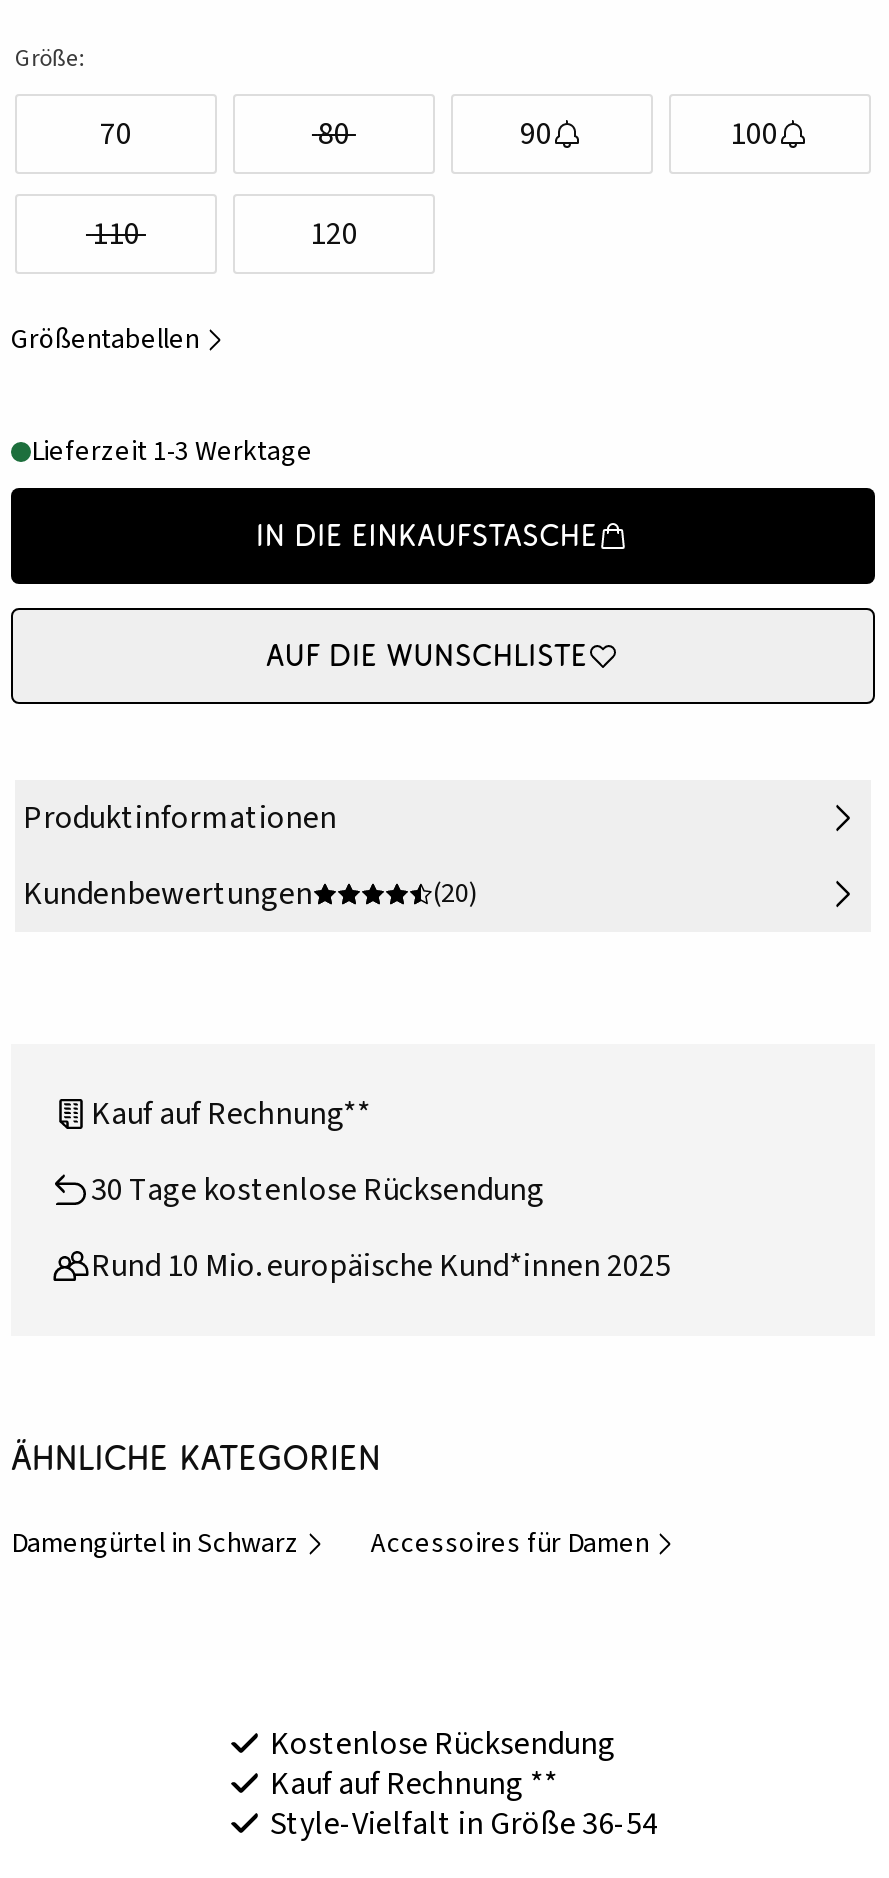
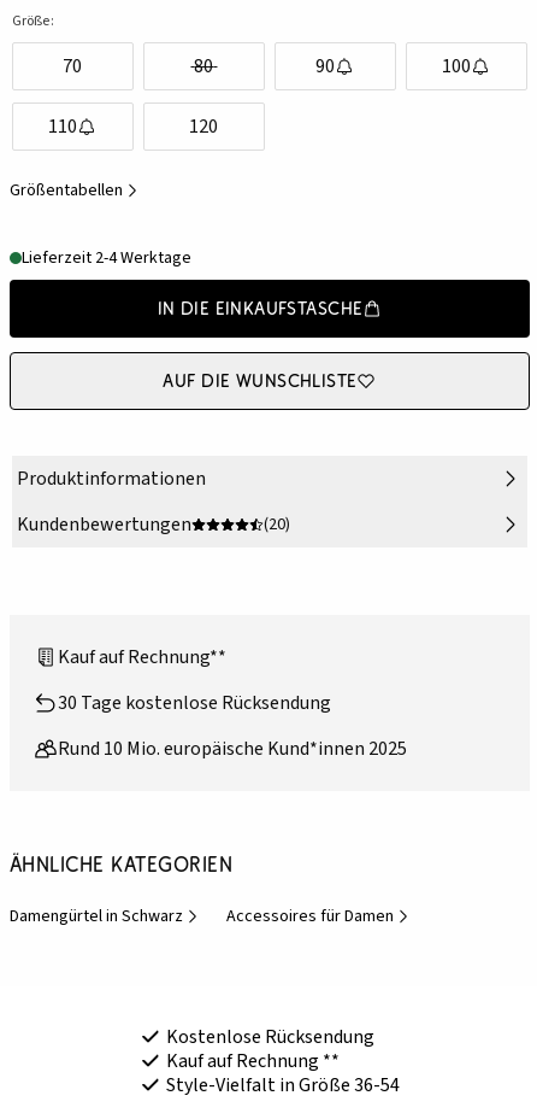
[31,433,313,473] Lieferzeit 1-3 Werktage -> [22,246,191,271] Lieferzeit 2-4 Werktage

